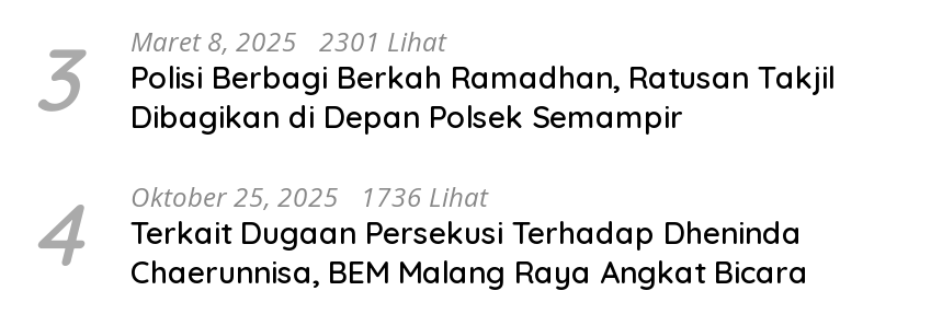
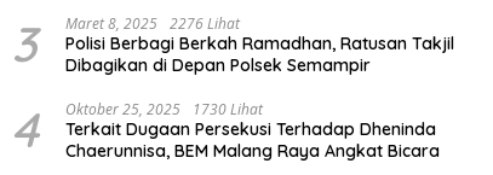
[32,23,835,137] 3 Maret 8, 2025 2301 Lihat Polisi Berbagi Berkah Ramadhan, Ratusan Takjil Dibagikan di Depan Polsek Semampir -> [11,14,454,76] 3 Maret 8, 2025 2276 Lihat Polisi Berbagi Berkah Ramadhan, Ratusan Takjil Dibagikan di Depan Polsek Semampir
[130,179,488,216] Oktober 25, 2025 1736 Lihat -> [65,99,263,120] Oktober 25, 2025 1730 Lihat

